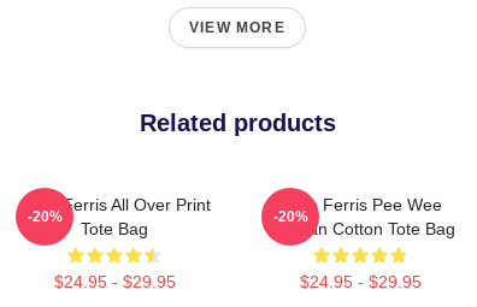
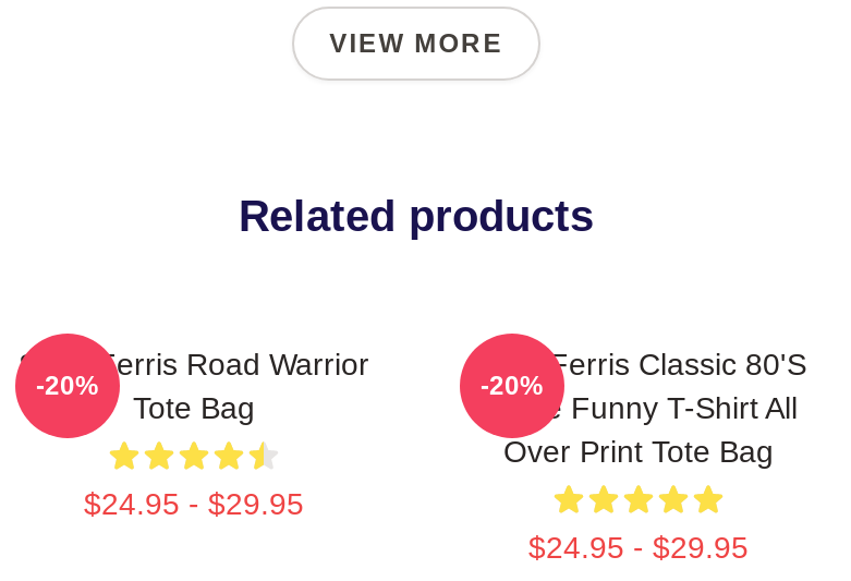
[19,195,210,214] Save Ferris All Over Print -> [19,346,369,381] Save Ferris Road Warrior
[266,195,455,238] Save Ferris Pee Wee | Herman Cotton Tote Bag -> [471,346,806,468] Save Ferris Classic 80's | Movie Funny T-Shirt All | Over Print Tote Bag

